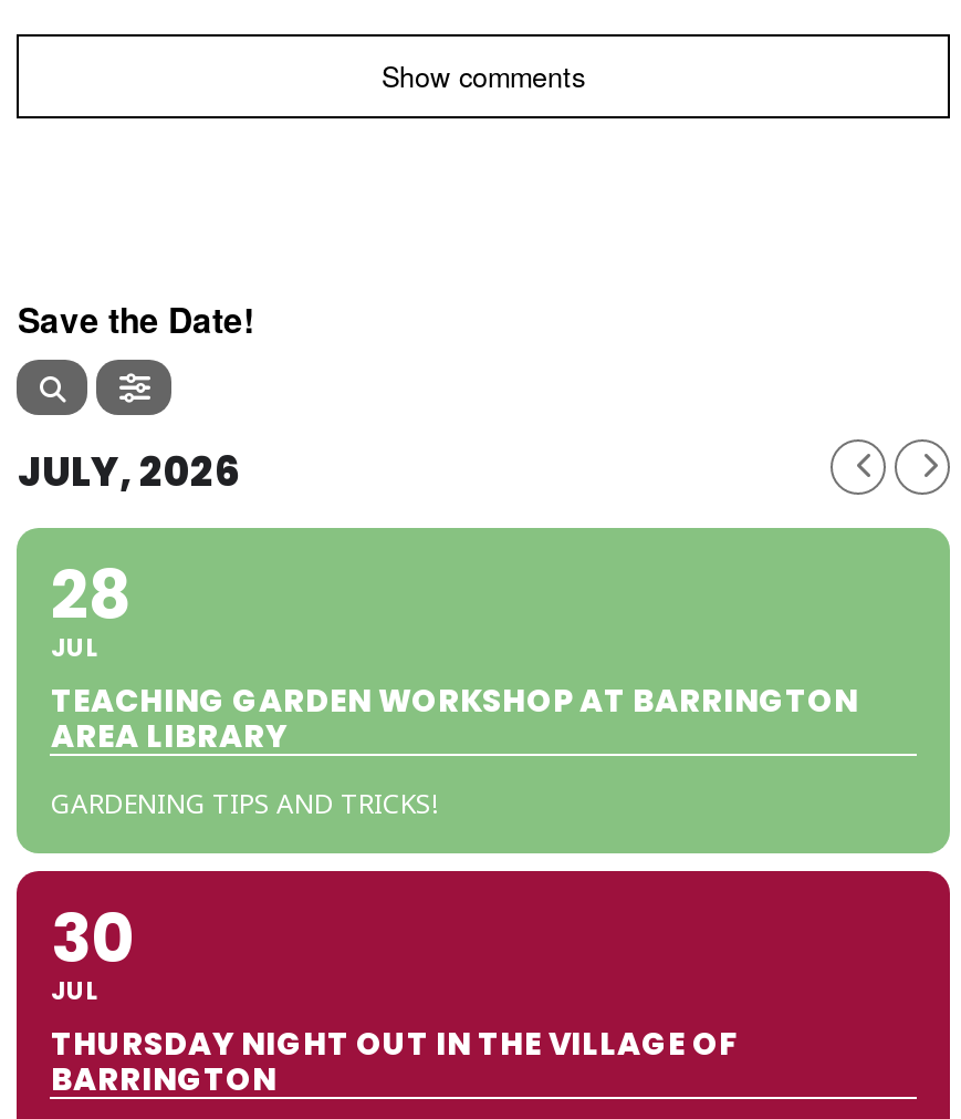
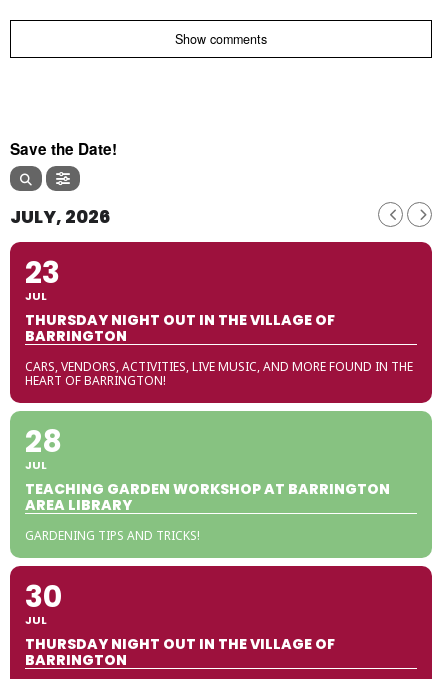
none -> [9,241,433,404] [image] | 23 | JUL | THURSDAY NIGHT OUT IN THE VILLAGE OF | BARRINGTON | CARS, VENDORS, ACTIVITIES, LIVE MUSIC, AND MORE FOUND IN THE | HEART OF BARRINGTON!

